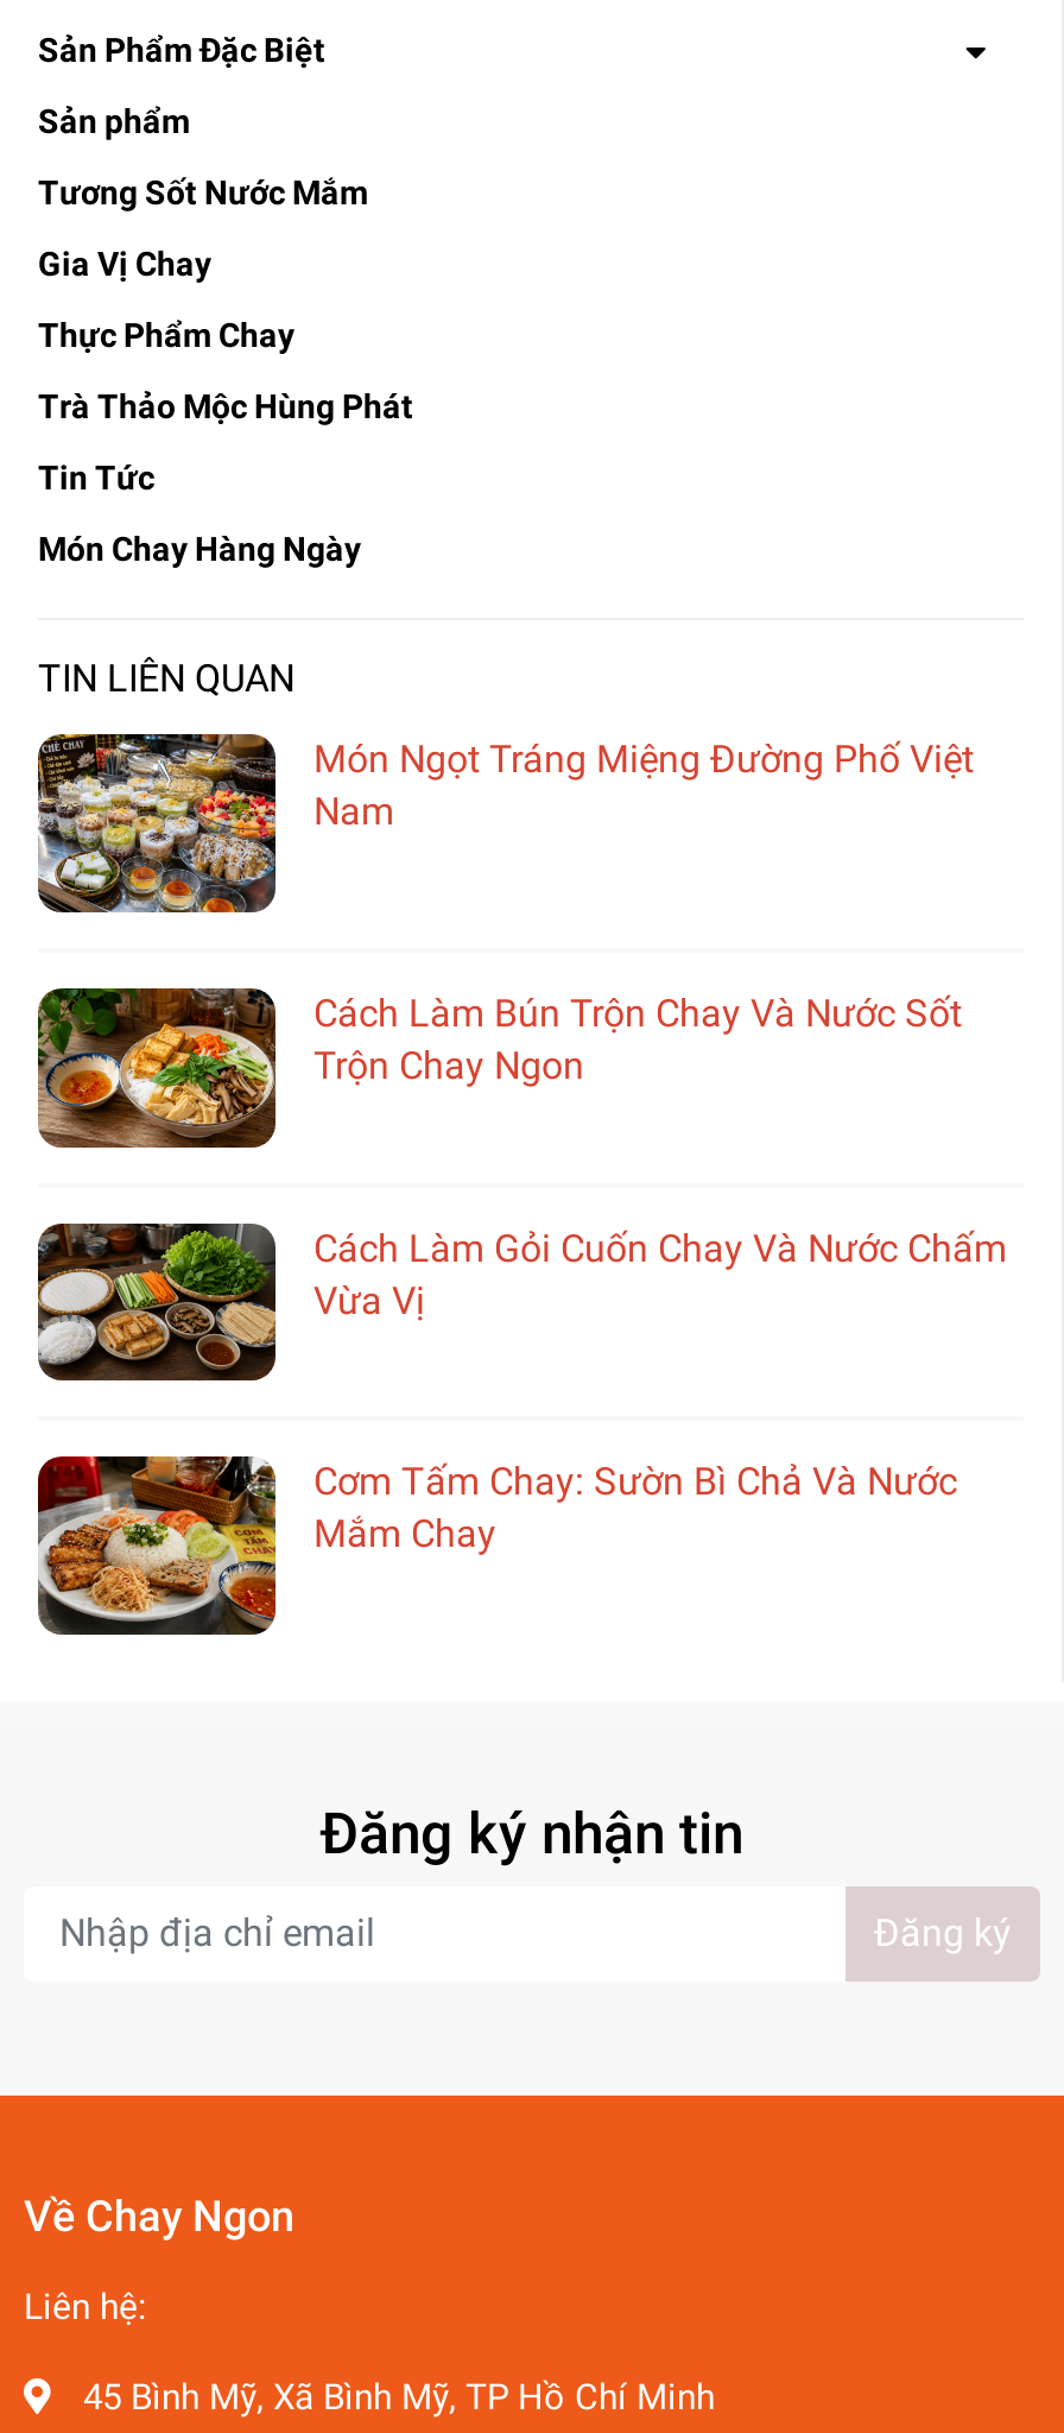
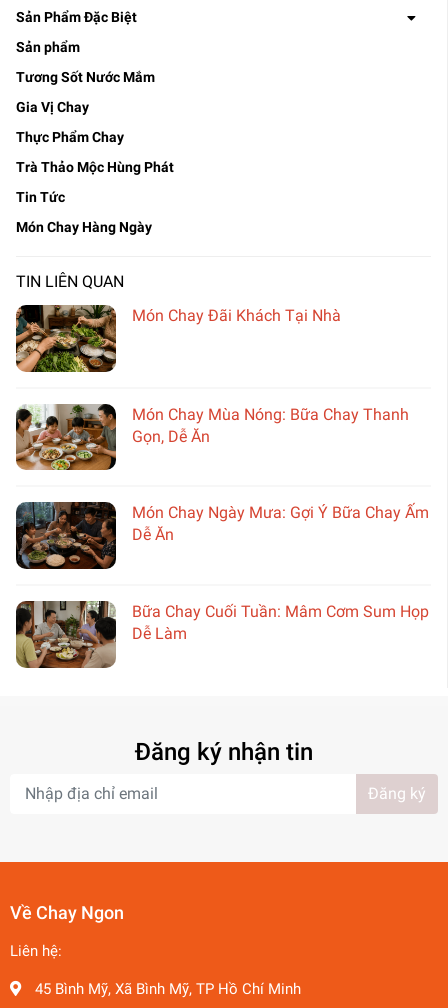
[36,732,974,915] [image] | Món Ngọt Tráng Miệng Đường Phố Việt | Nam -> [15,304,341,373] [image] | Món Chay Đãi Khách Tại Nhà
[38,986,962,1150] [image] | Cách Làm Bún Trộn Chay Và Nước Sốt | Trộn Chay Ngon -> [16,403,409,471] [image] | Món Chay Mùa Nóng: Bữa Chay Thanh | Gọn, Dễ Ăn
[36,1219,1007,1383] [image] | Cách Làm Gỏi Cuốn Chay Và Nước Chấm | Vừa Vị -> [15,501,429,570] [image] | Món Chay Ngày Mưa: Gợi Ý Bữa Chay Ấm | Dễ Ăn
[36,1452,957,1635] [image] | Cơm Tấm Chay: Sườn Bì Chả Và Nước | Mắm Chay -> [15,600,429,668] [image] | Bữa Chay Cuối Tuần: Mâm Cơm Sum Họp | Dễ Làm

